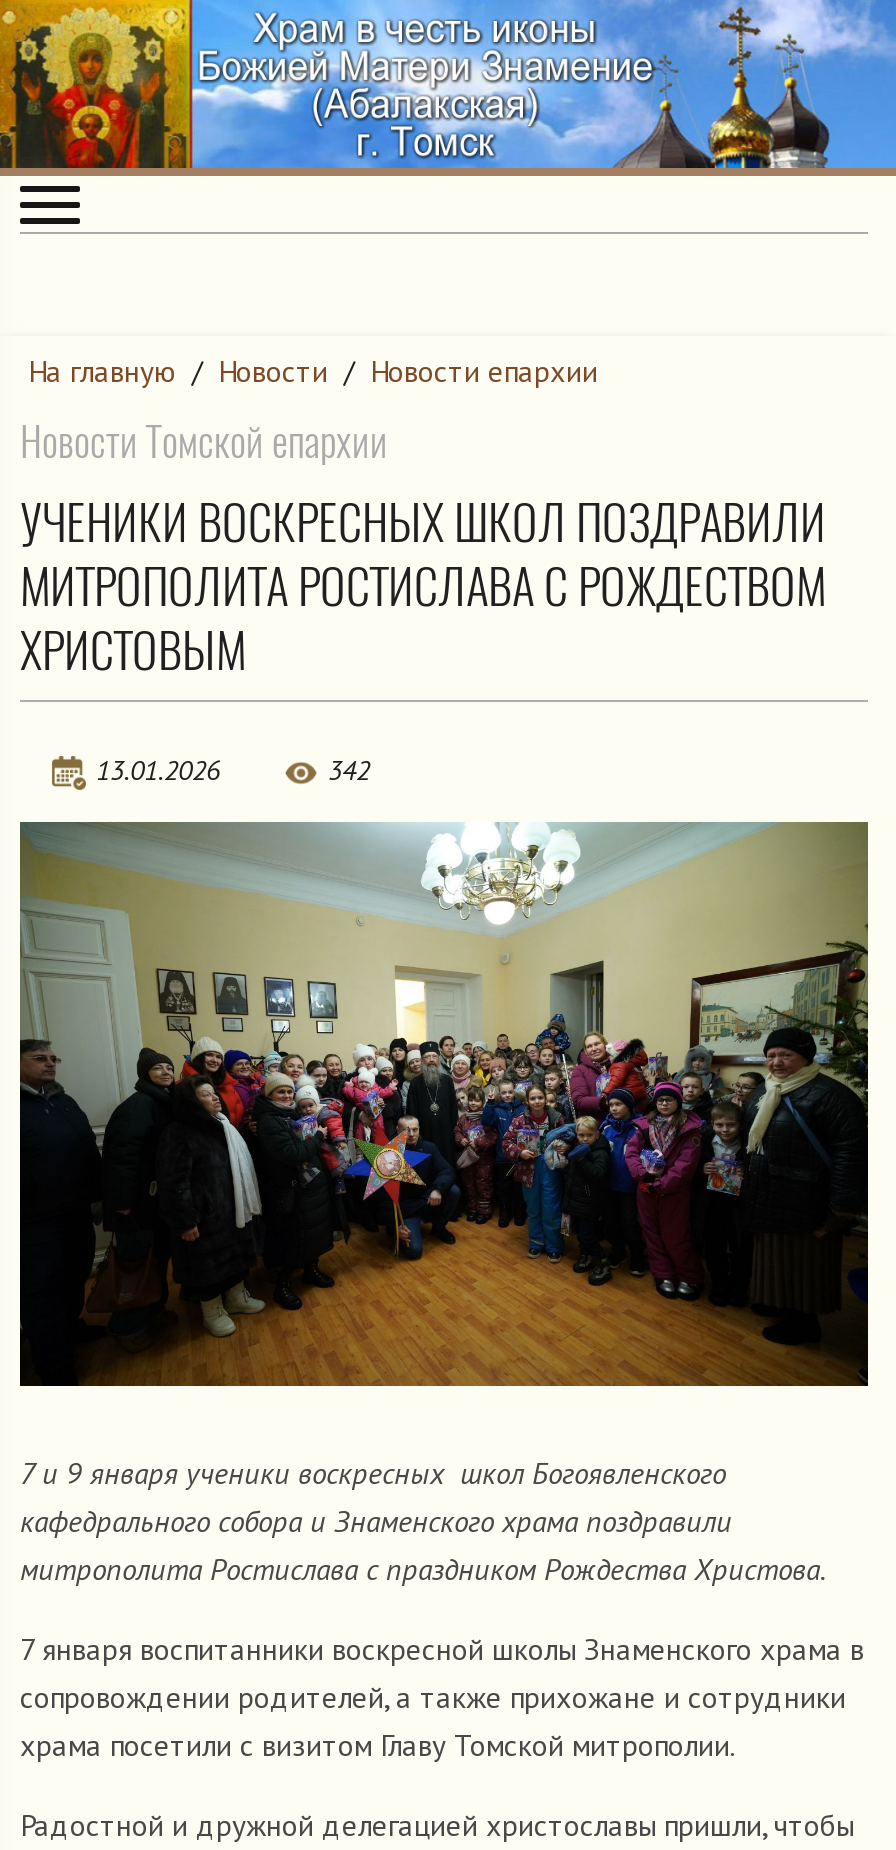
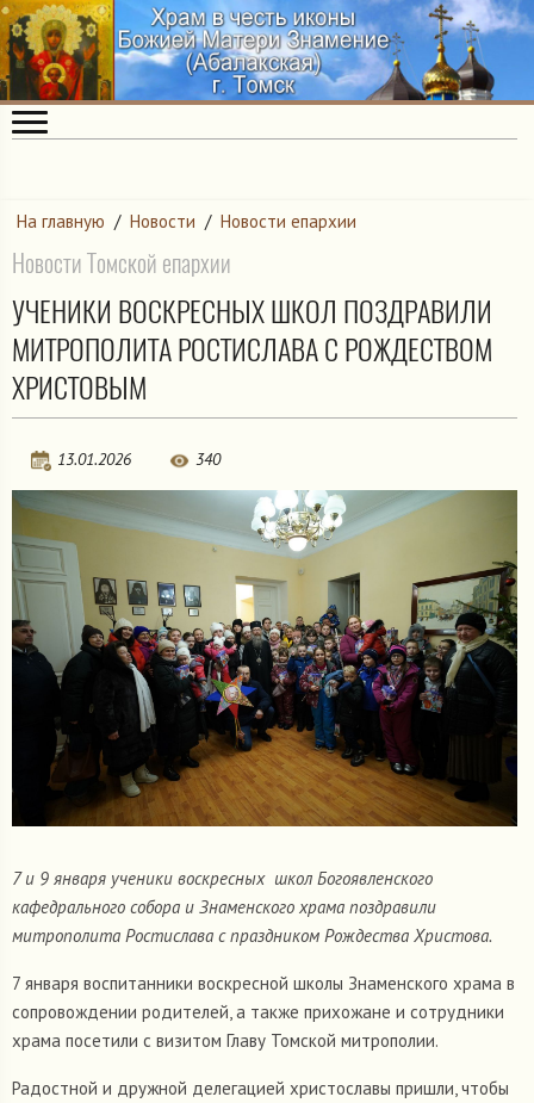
[328,752,370,788] 342 -> [195,448,221,470] 340

